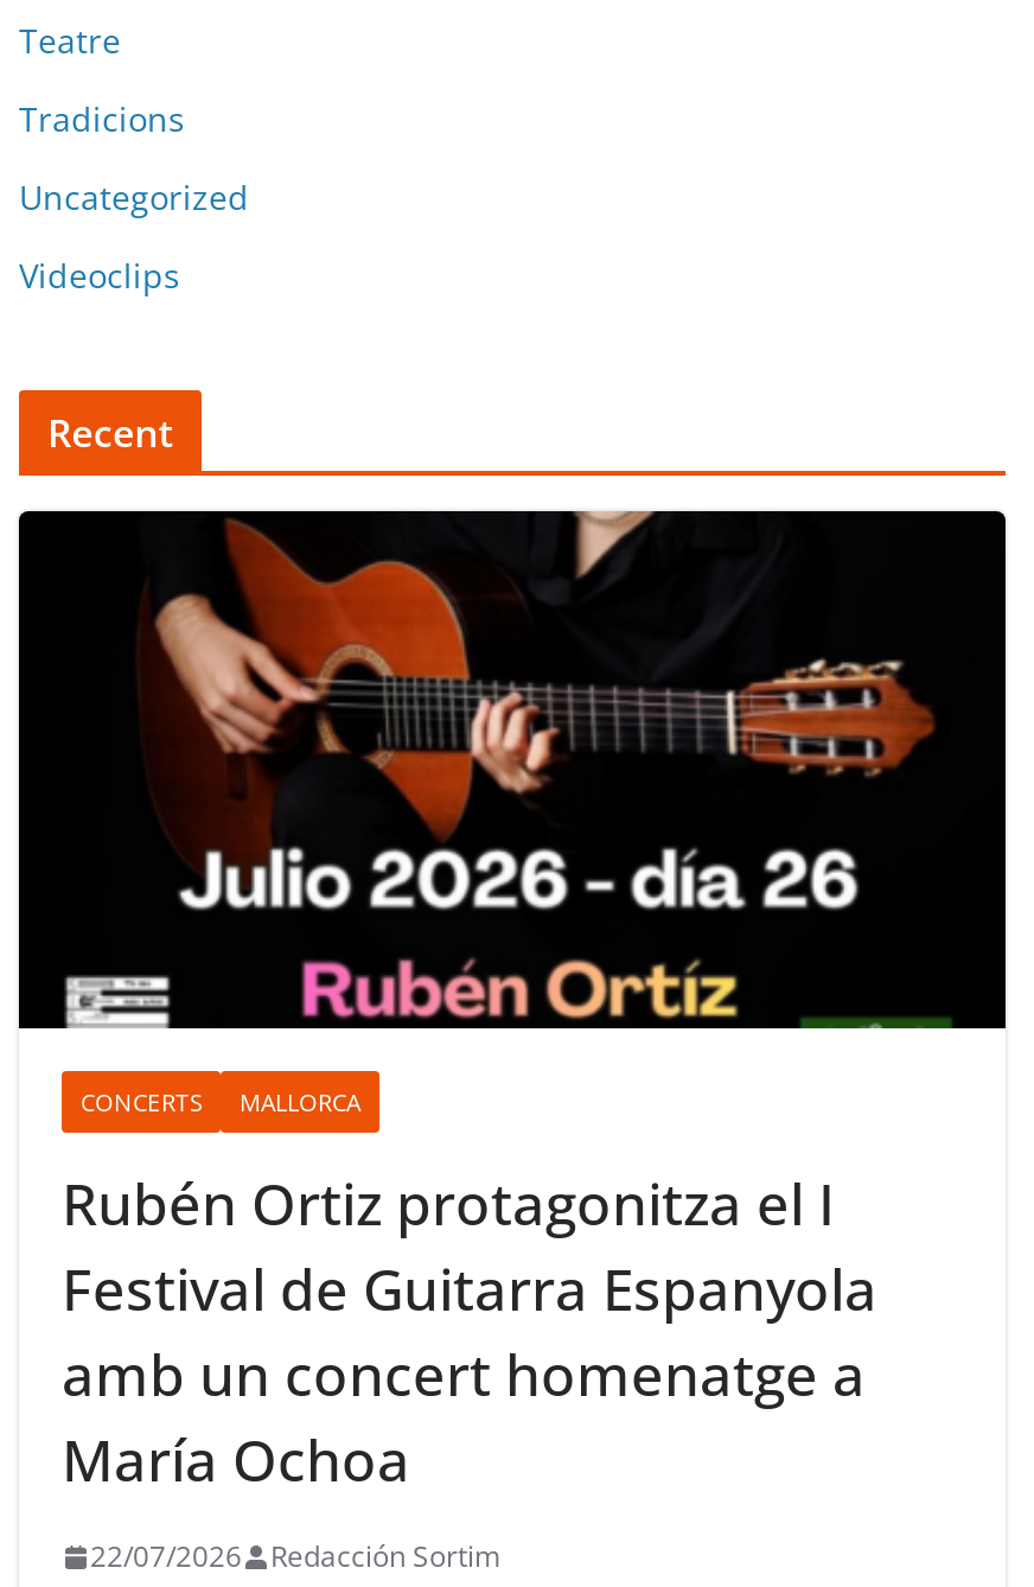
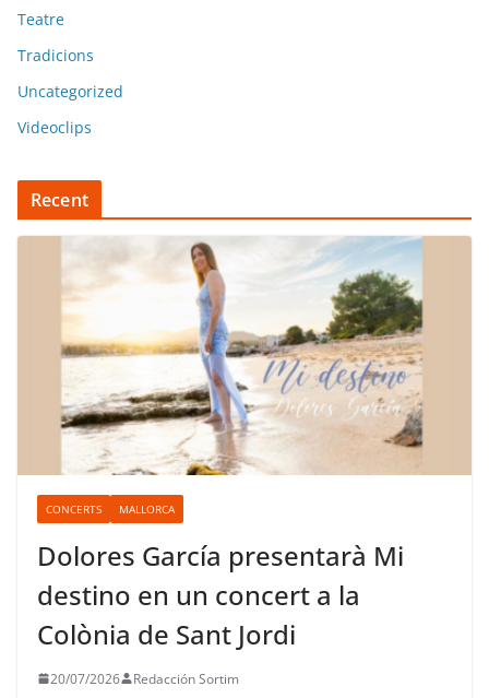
[17,508,1008,1032] [image] -> [17,236,472,476] [image]
[62,1165,877,1499] Rubén Ortiz protagonitza el I | Festival de Guitarra Espanyola | amb un concert homenatge a | María Ochoa -> [37,537,404,652] Dolores García presentarà Mi | destino en un concert a la | Colònia de Sant Jordi
[90,1537,500,1577] 22/07/2026 Redacción Sortim -> [50,669,239,688] 20/07/2026 Redacción Sortim

